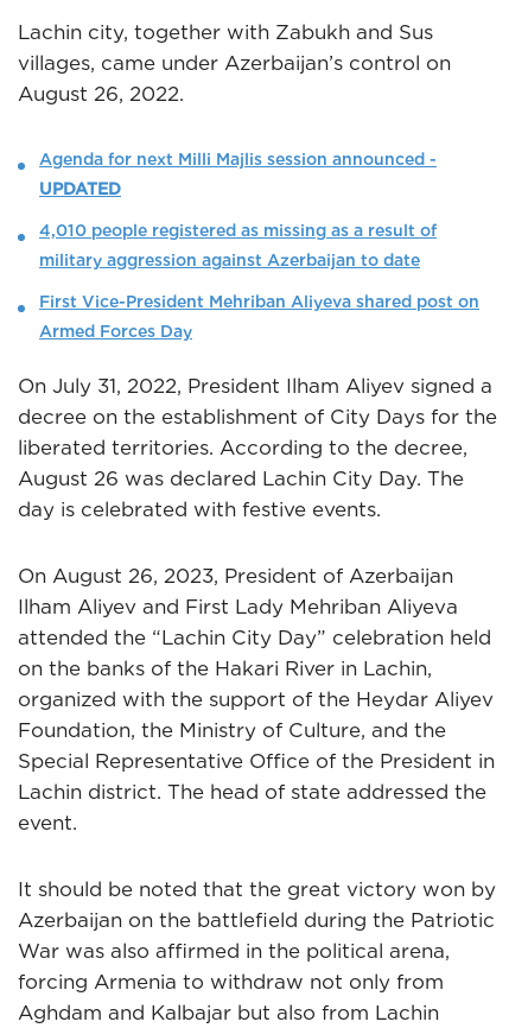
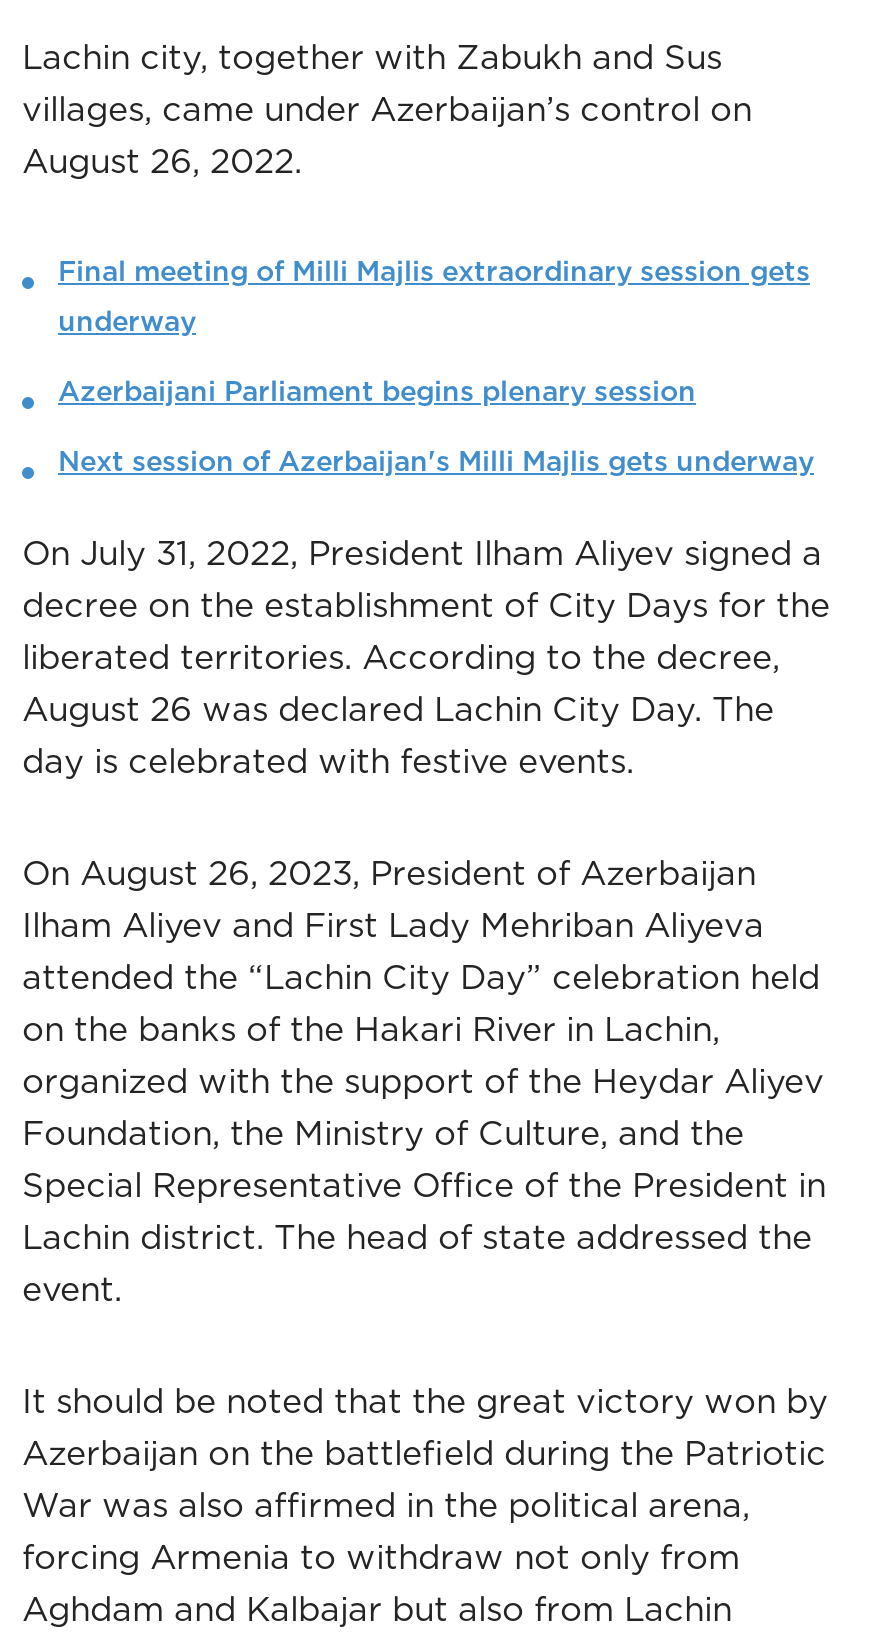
[39,150,479,341] Agenda for next Milli Majlis session announced - | UPDATED | 4,010 people registered as missing as a result of | military aggression against Azerbaijan to date | First Vice-President Mehriban Aliyeva shared post on | Armed Forces Day -> [58,255,814,477] Final meeting of Milli Majlis extraordinary session gets | underway | Azerbaijani Parliament begins plenary session | Next session of Azerbaijan's Milli Majlis gets underway

